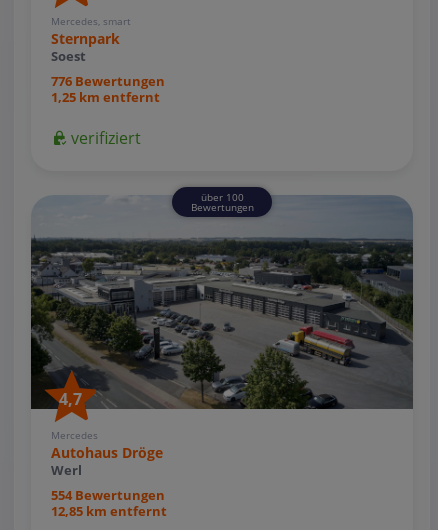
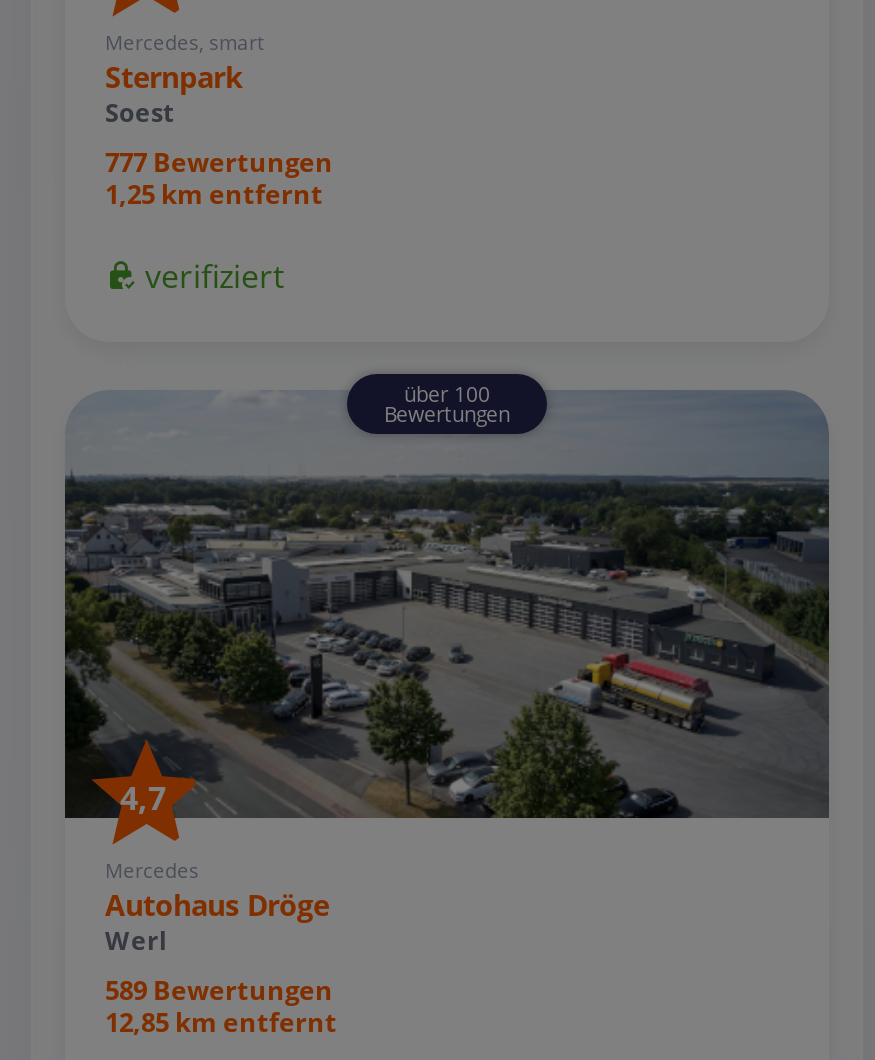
[51,72,165,90] 776 Bewertungen -> [105,143,333,179] 777 Bewertungen
[51,486,165,504] 554 Bewertungen -> [105,972,333,1008] 589 Bewertungen

